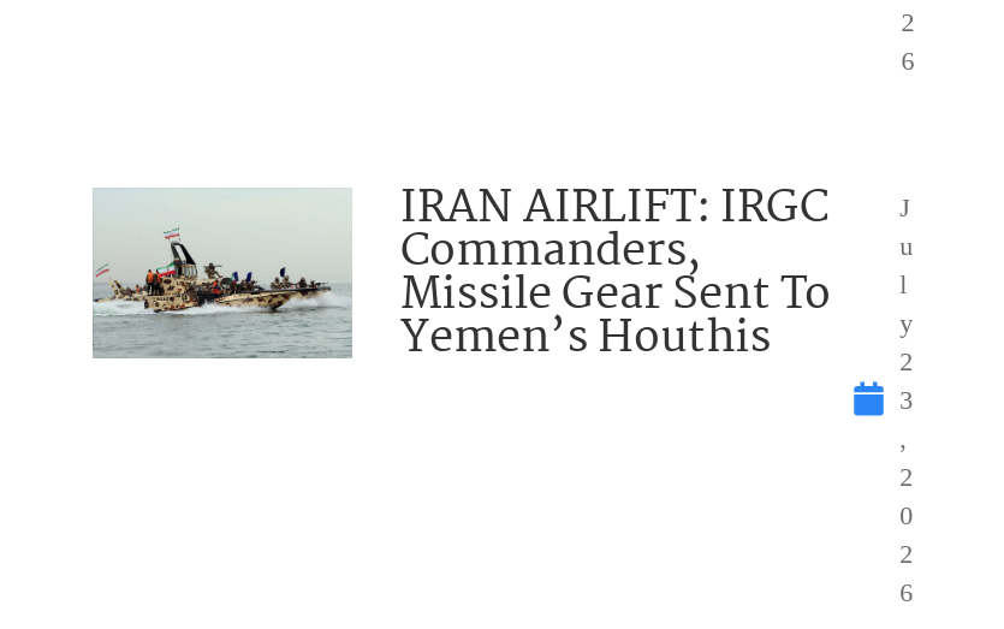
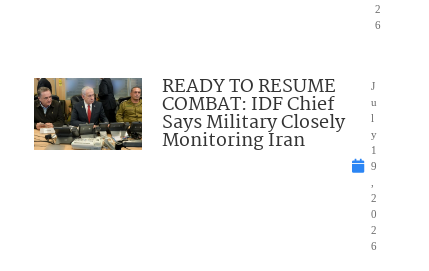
[90,173,831,375] [image] | IRAN AIRLIFT: IRGC | Commanders, | Missile Gear Sent To | Yemen’s Houthis -> [33,72,345,156] [image] | READY TO RESUME | COMBAT: IDF Chief | Says Military Closely | Monitoring Iran
[900,346,914,375] 2 -> [371,144,377,156] 1
[900,385,914,413] 3 -> [371,160,377,172] 9

